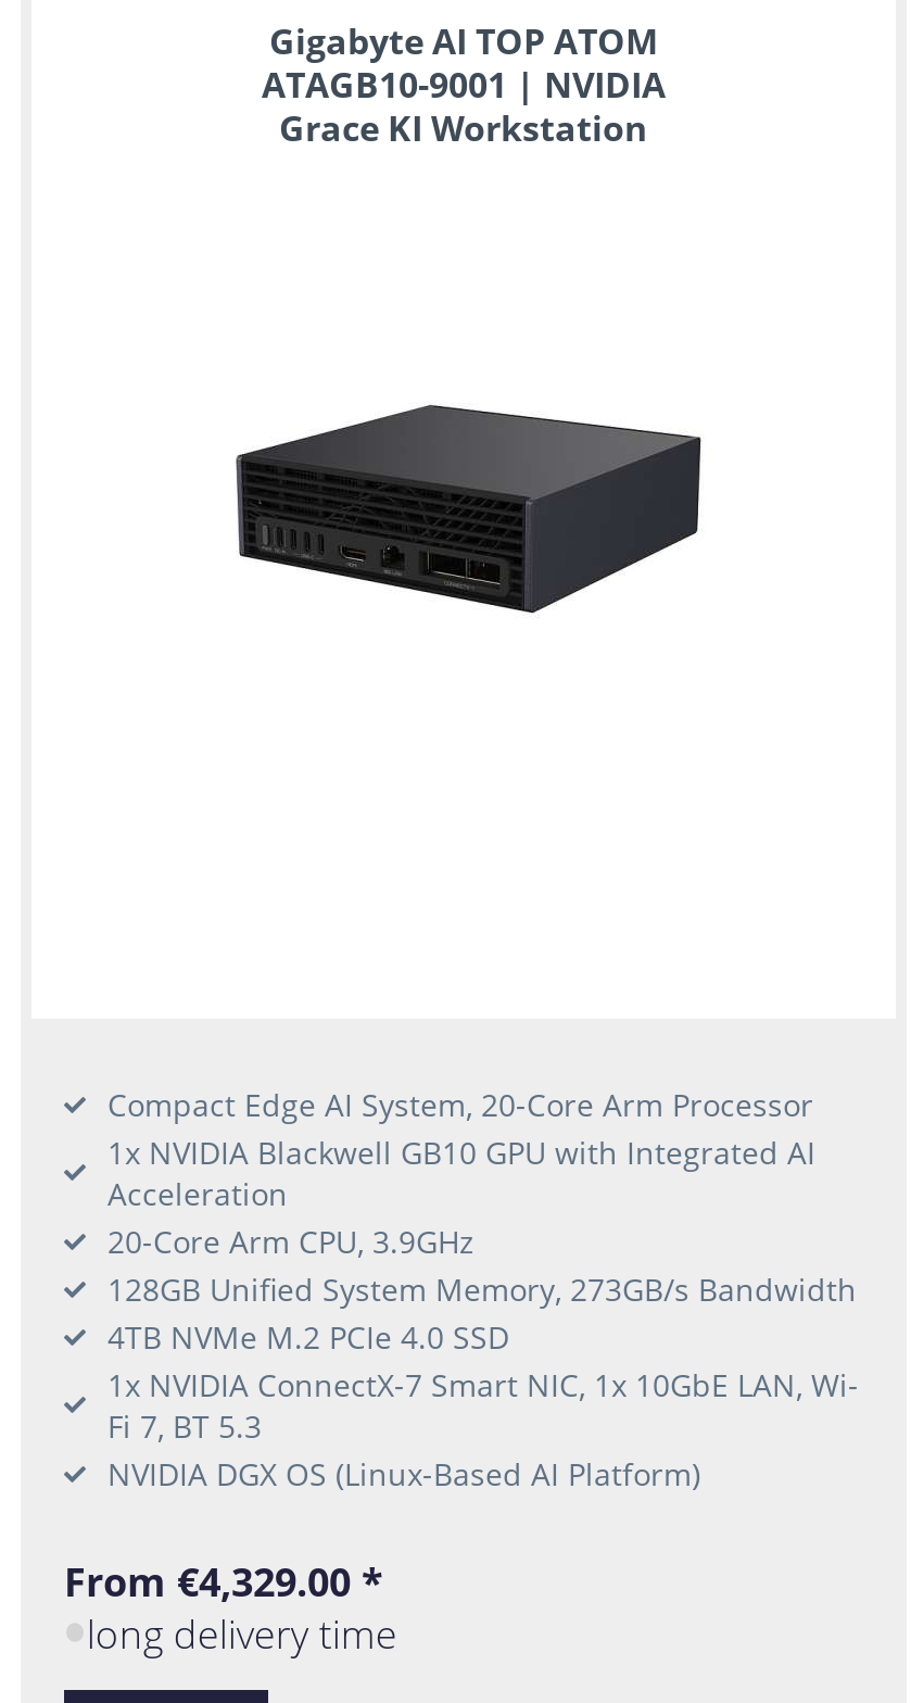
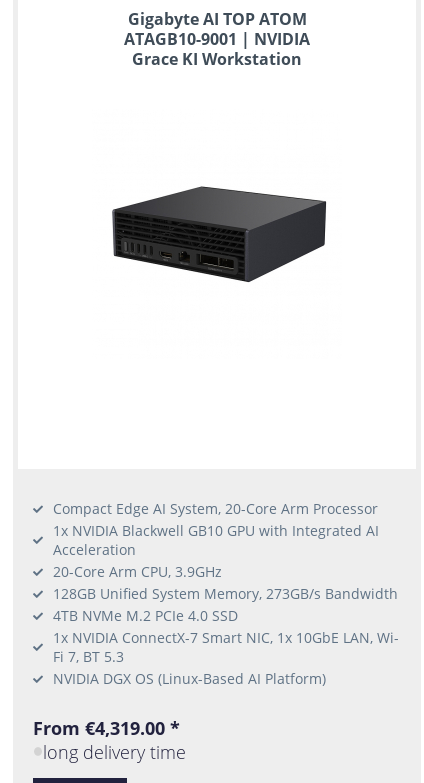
[64,1556,383,1608] From €4,329.00 * -> [33,716,180,740] From €4,319.00 *

